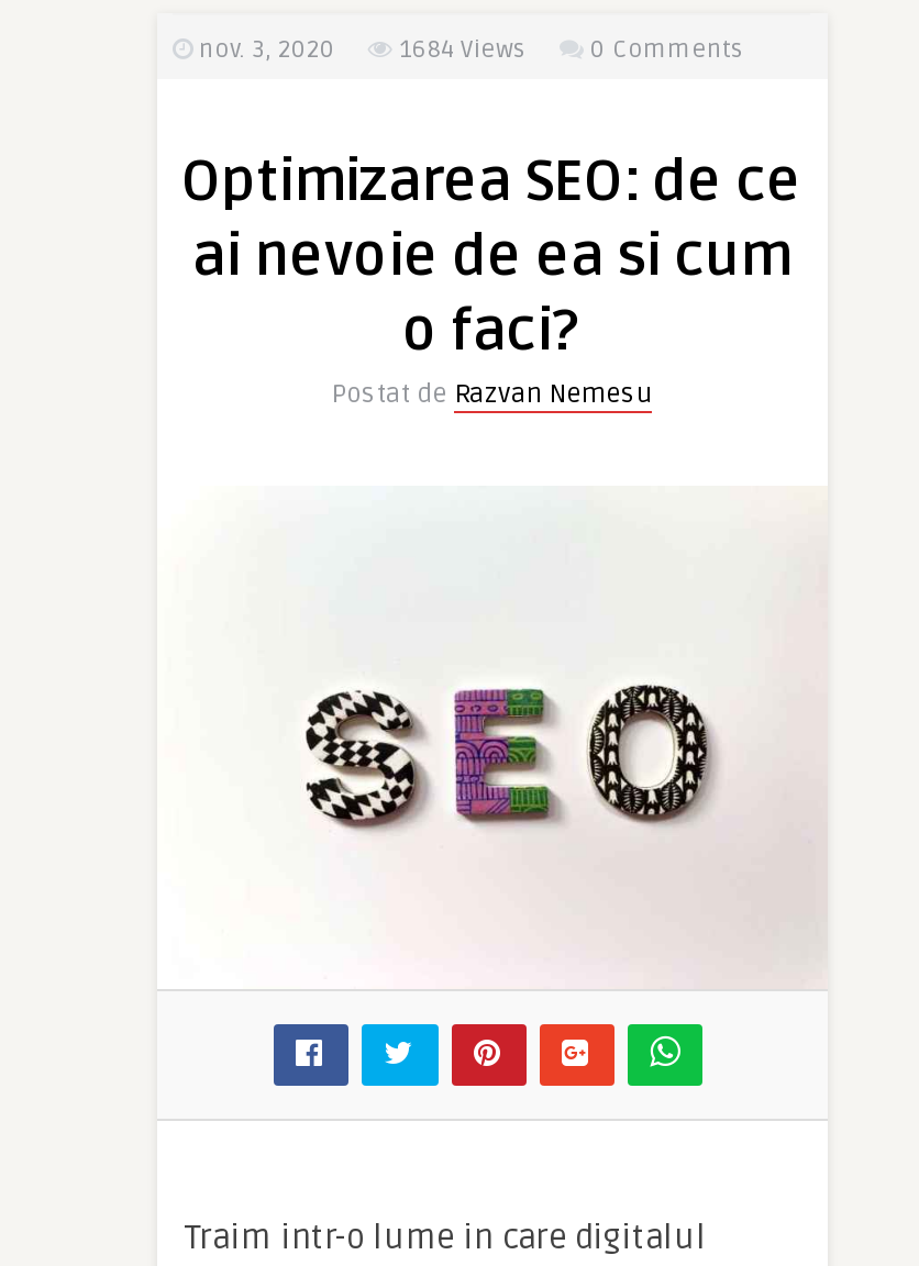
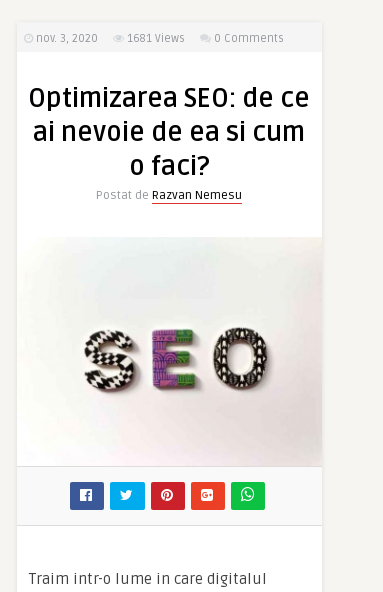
[192,35,527,64] nov. 3, 2020 1684 Views -> [33,32,185,45] nov. 3, 2020 1681 Views

